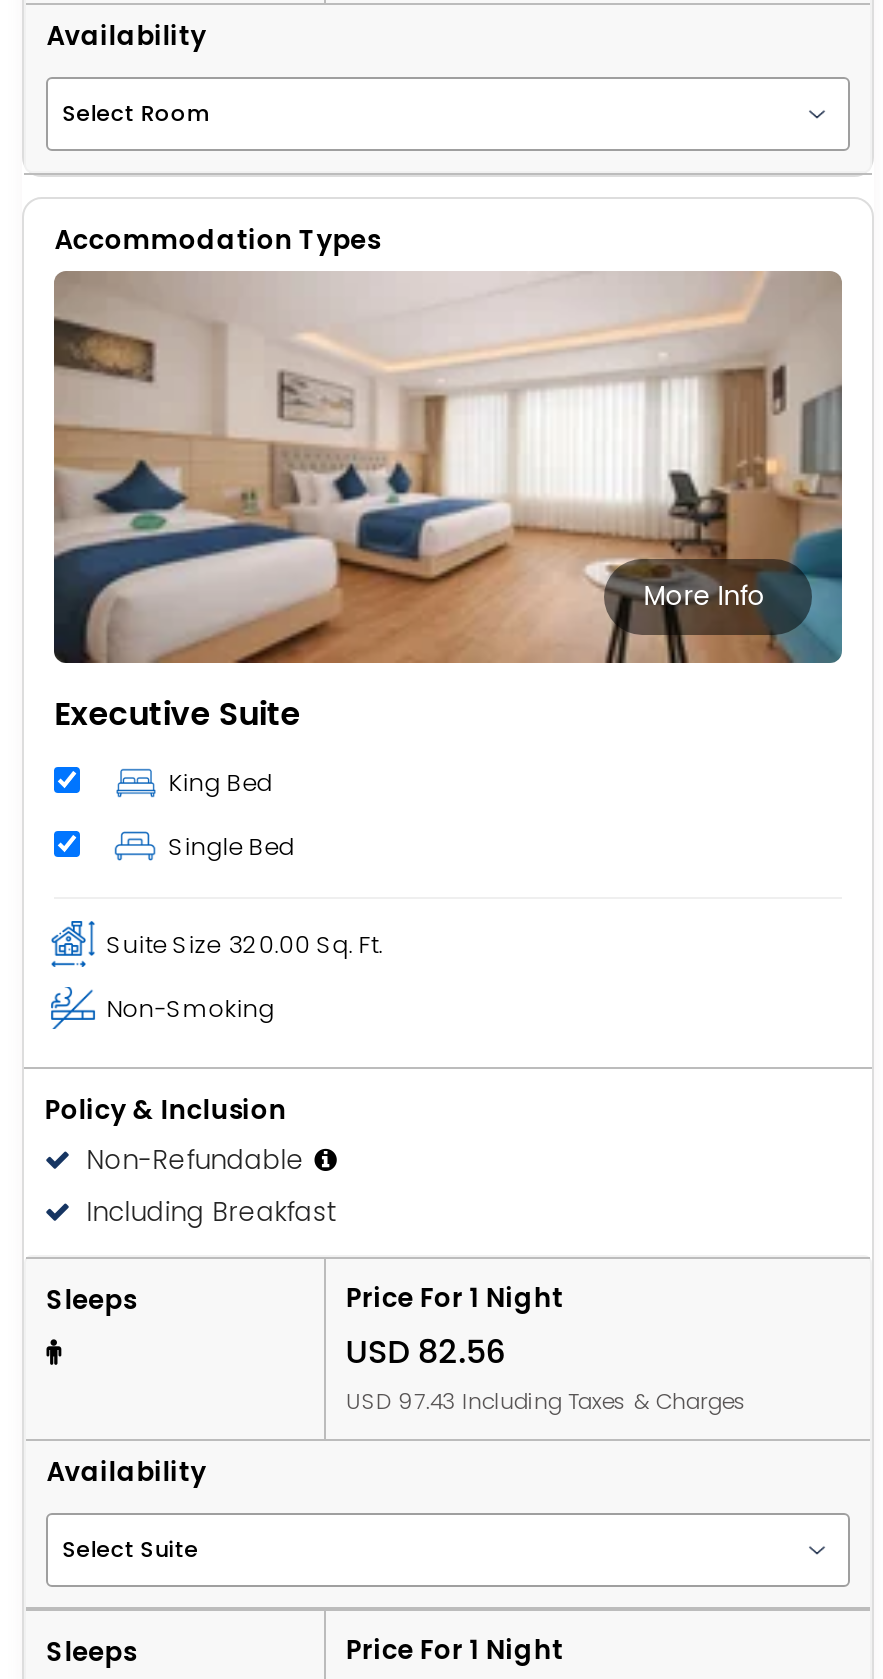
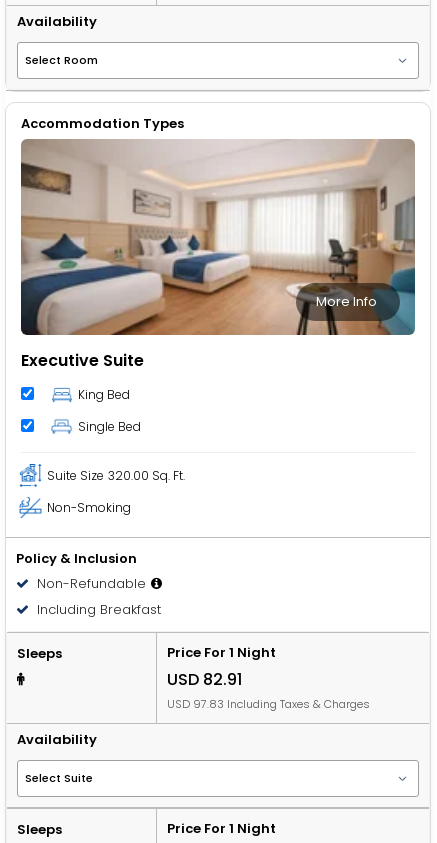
[346,1330,506,1376] USD 82.56 -> [167,668,242,691] USD 82.91
[346,1386,748,1418] USD 97.43 Including Taxes & Charges -> [167,696,370,712] USD 97.83 Including Taxes & Charges

